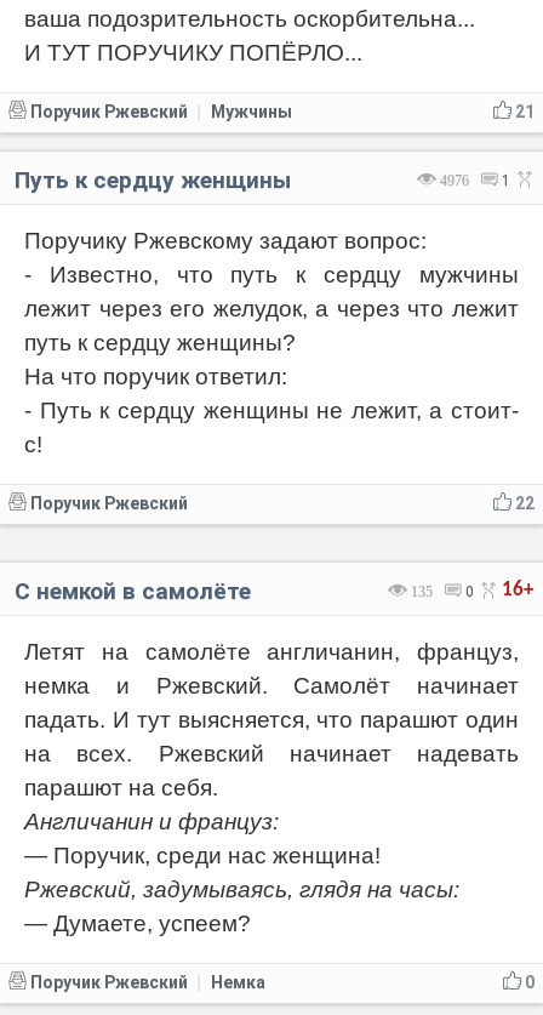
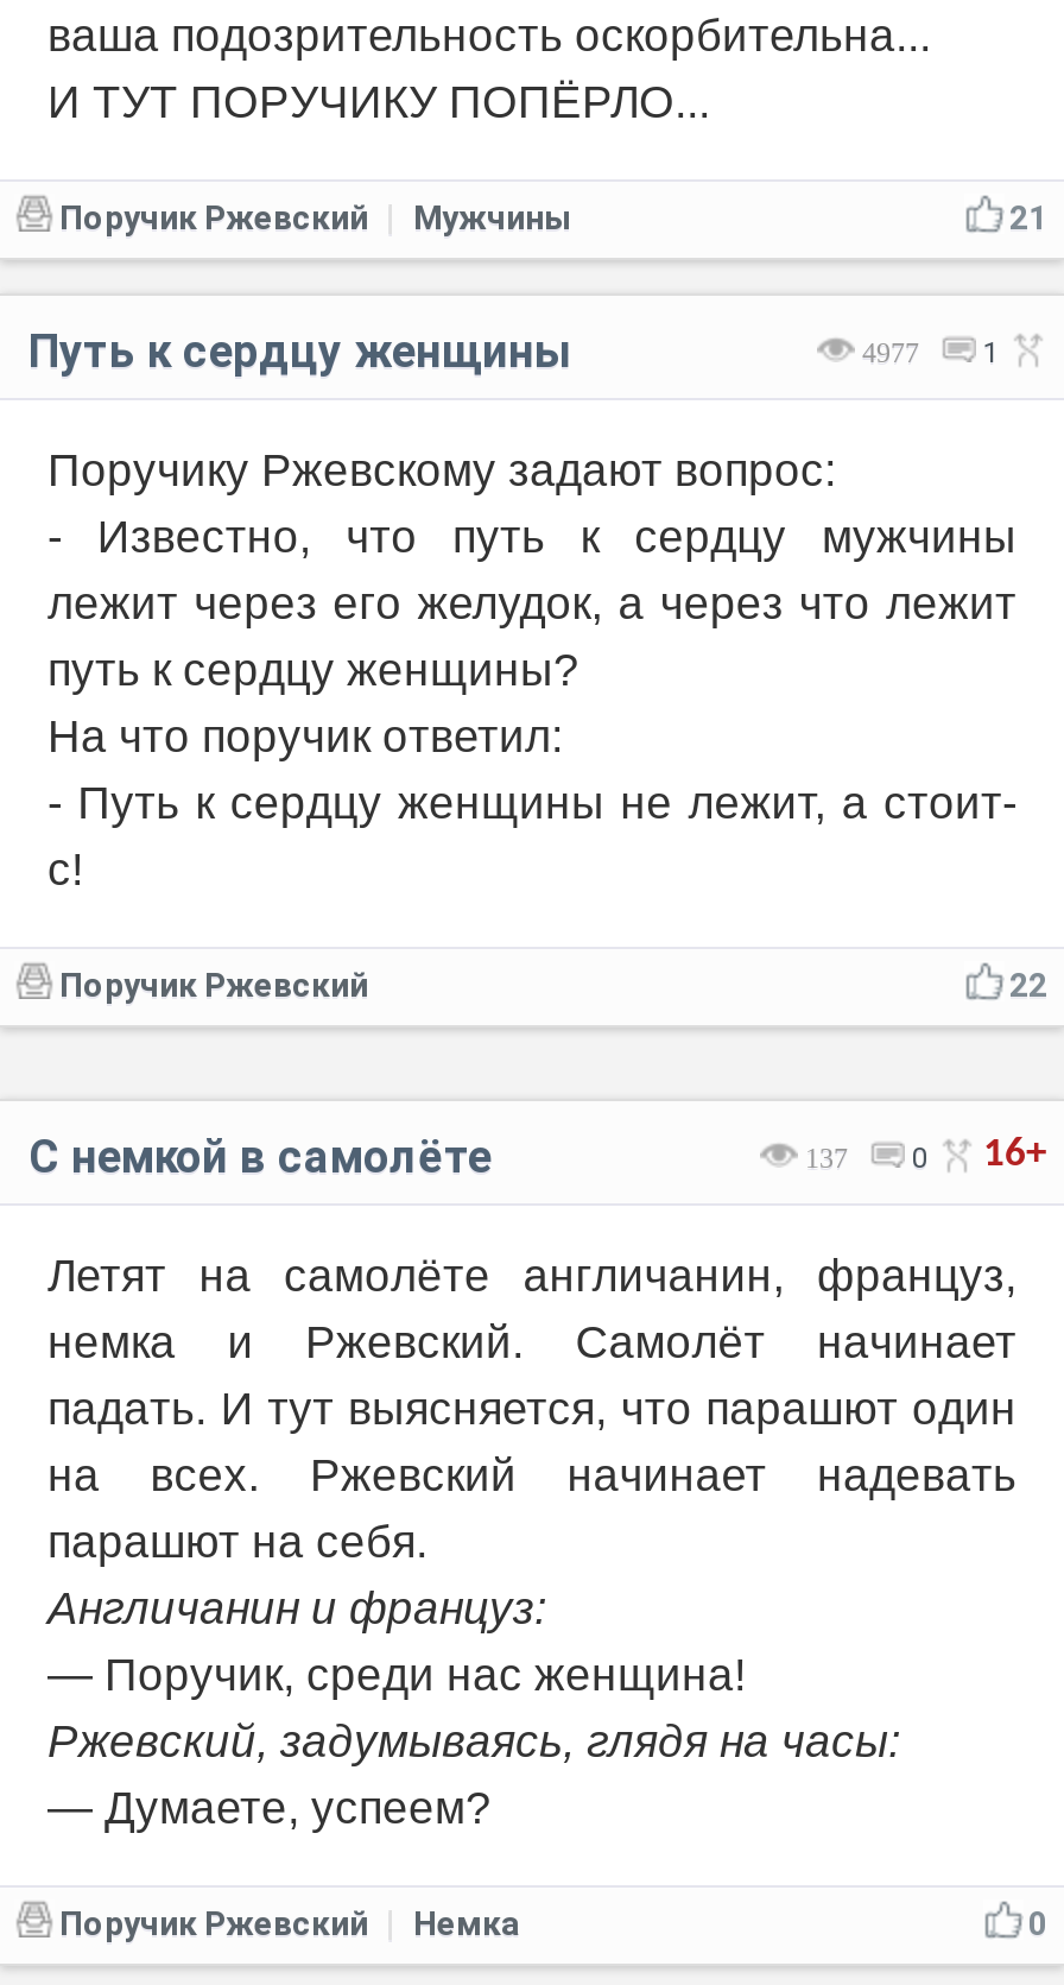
[440,172,510,189] 4976 1 -> [862,336,1000,369] 4977 1
[411,580,538,600] 135 0 16+ -> [805,1134,1054,1175] 137 0 16+

